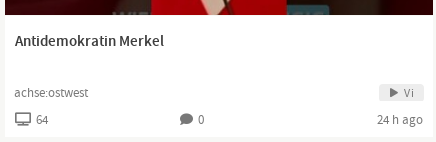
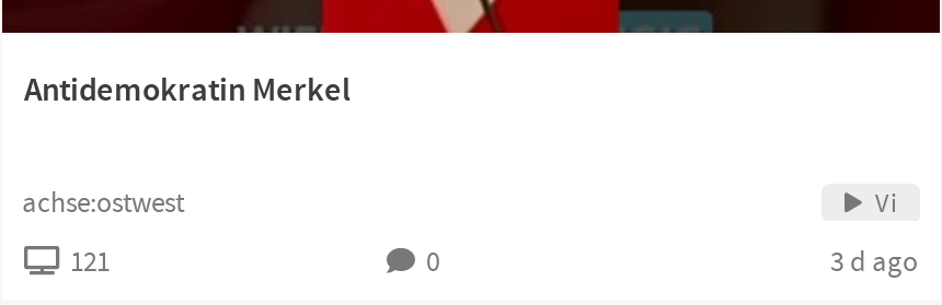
[36,112,48,128] 64 -> [70,245,110,280] 121
[377,112,423,128] 24 h ago -> [830,245,918,280] 3 d ago

